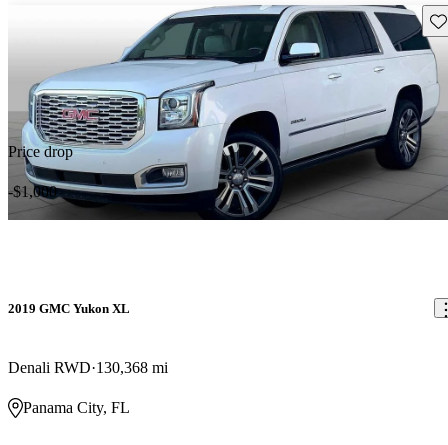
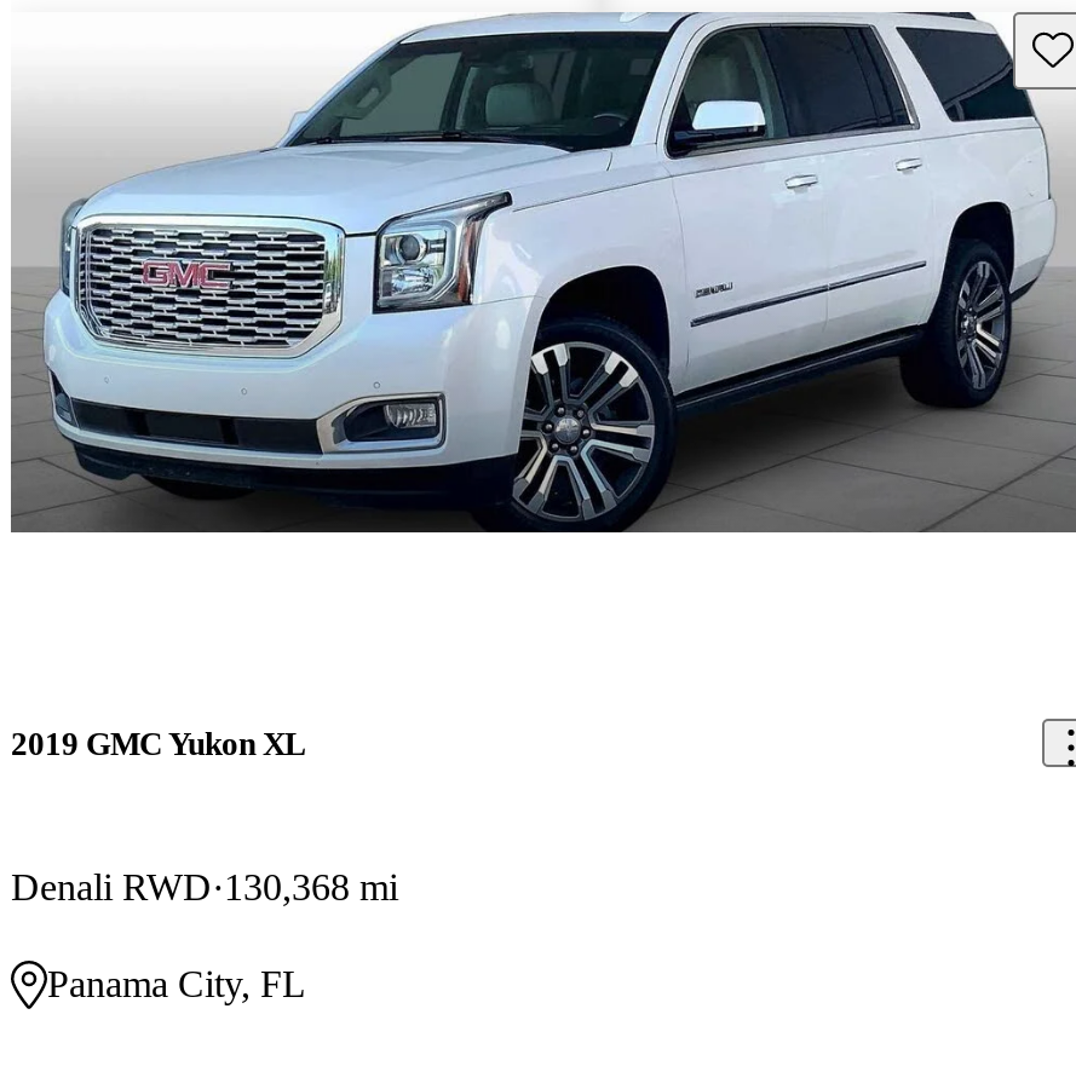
[8,143,73,200] Price drop | -$1,000 -> none

